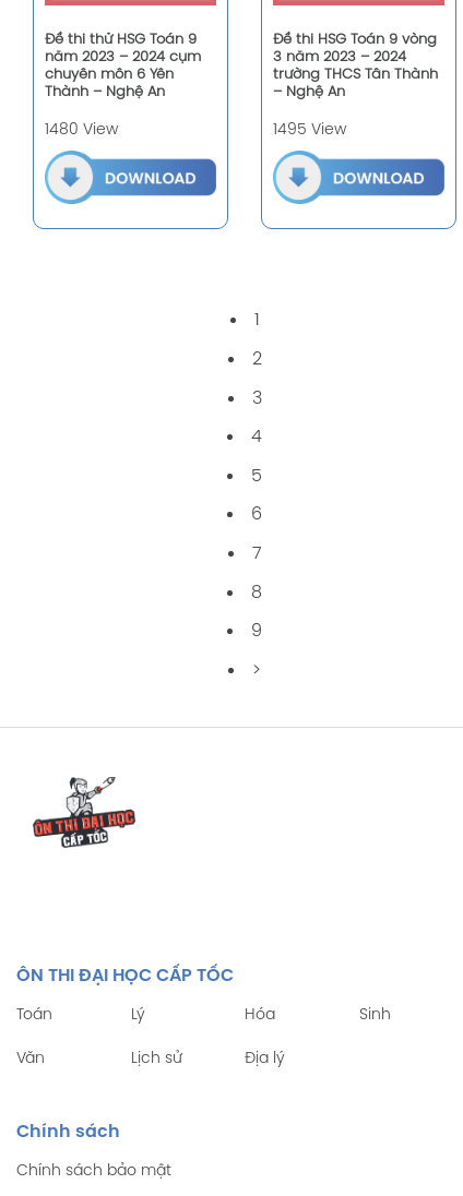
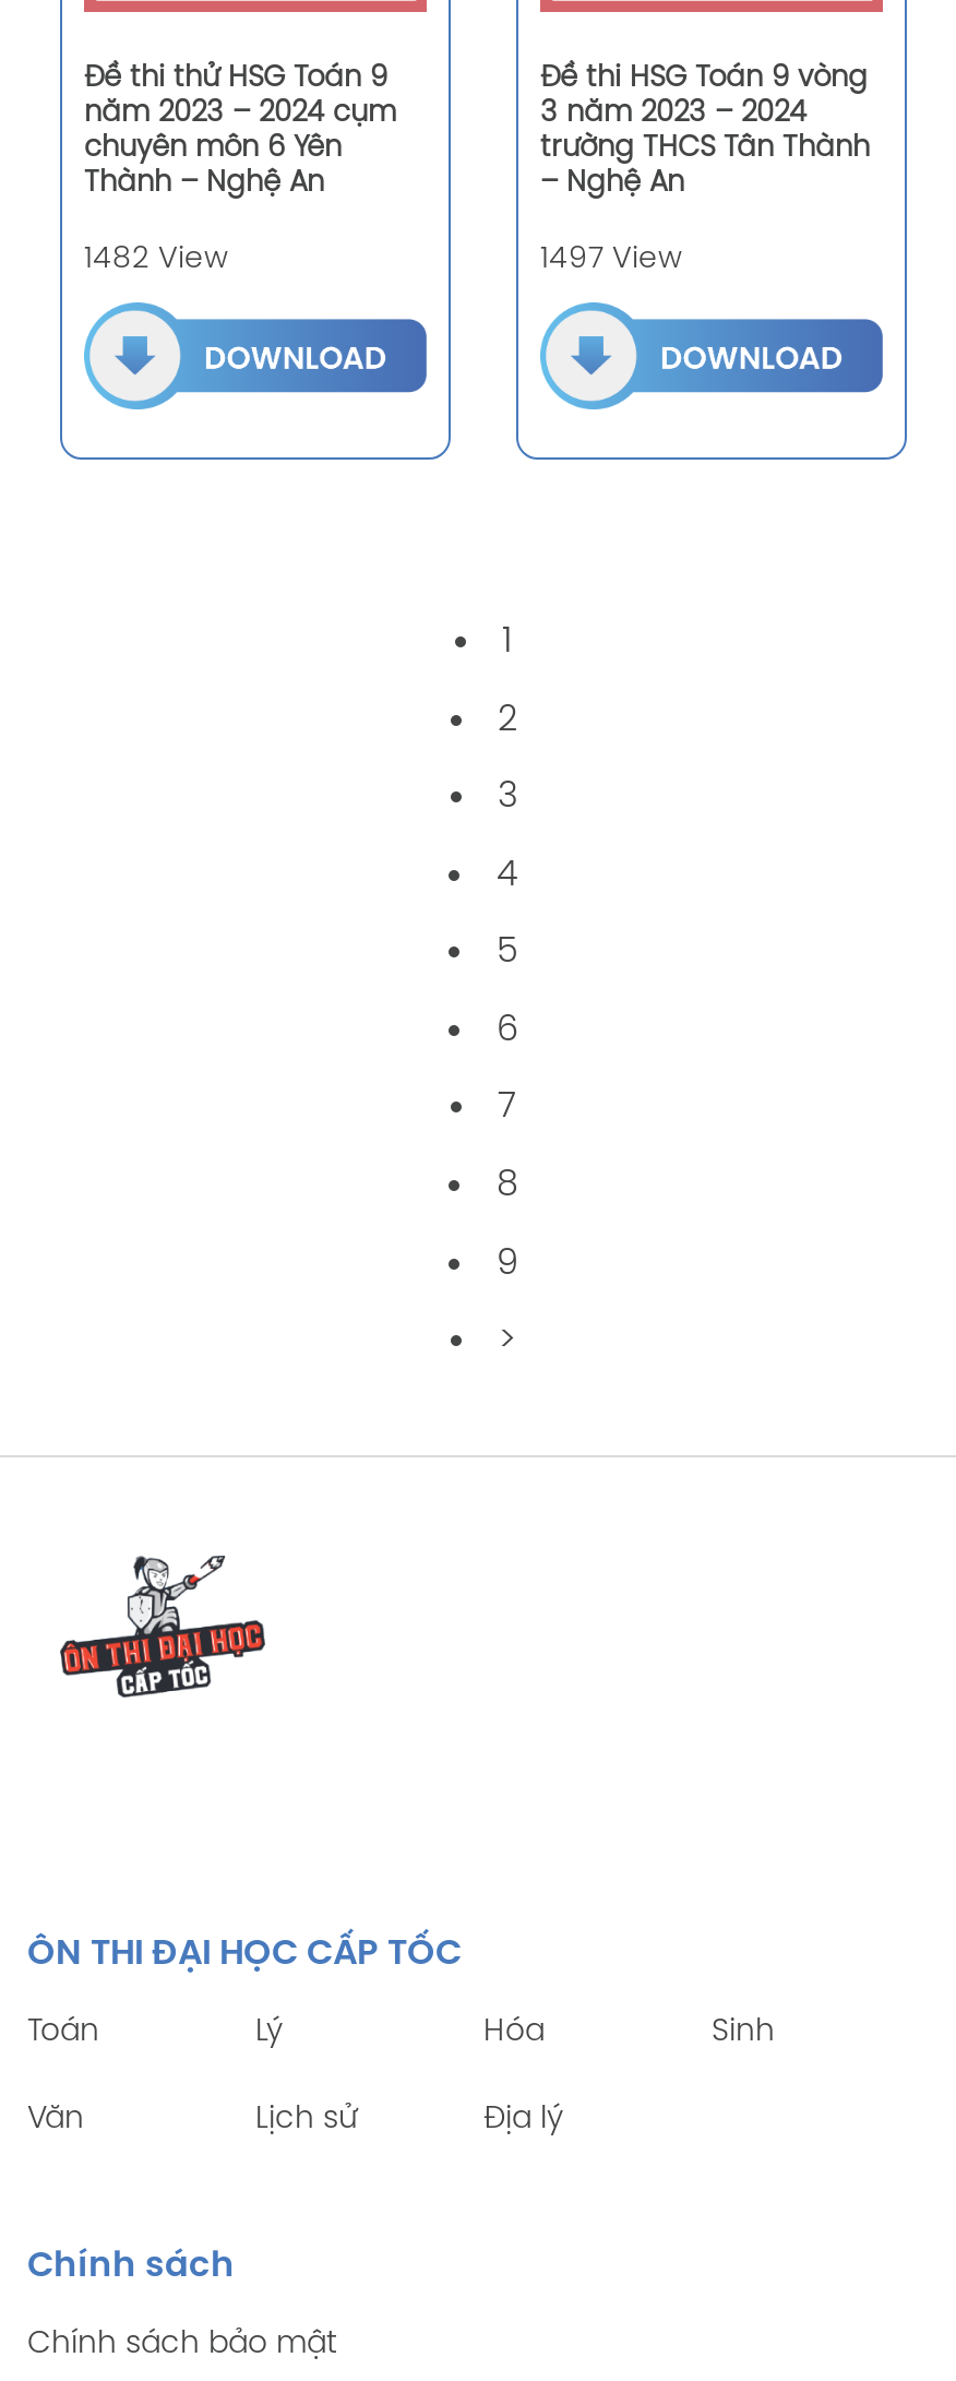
[45,122,118,137] 1480 View -> [84,244,228,274] 1482 View
[273,122,346,137] 1495 View -> [540,244,682,274] 1497 View

